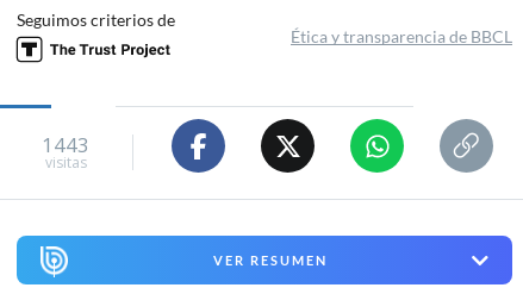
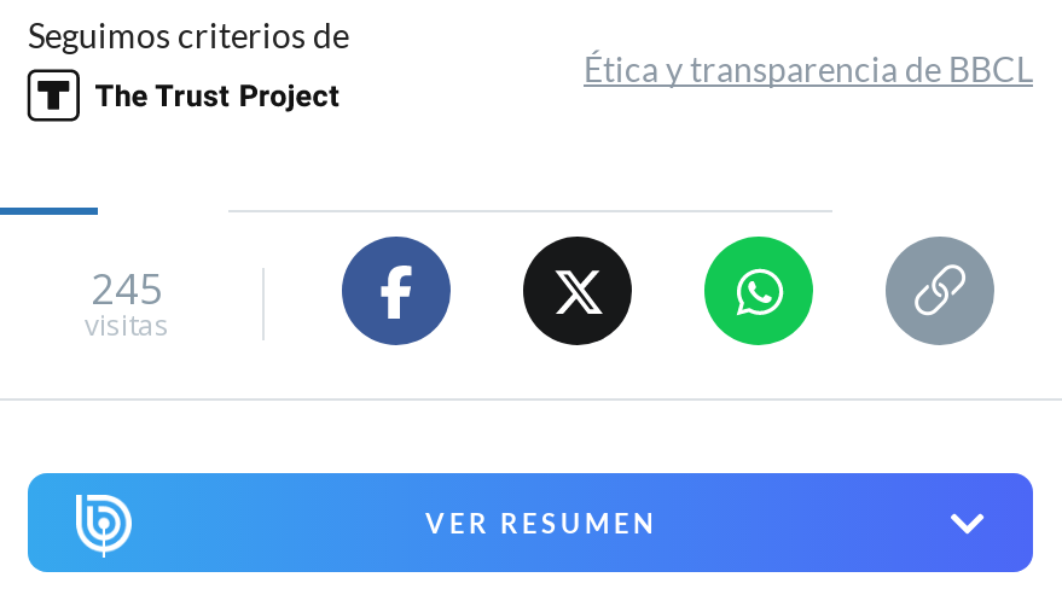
[42,131,89,158] 1443 -> [91,261,163,316] 245

